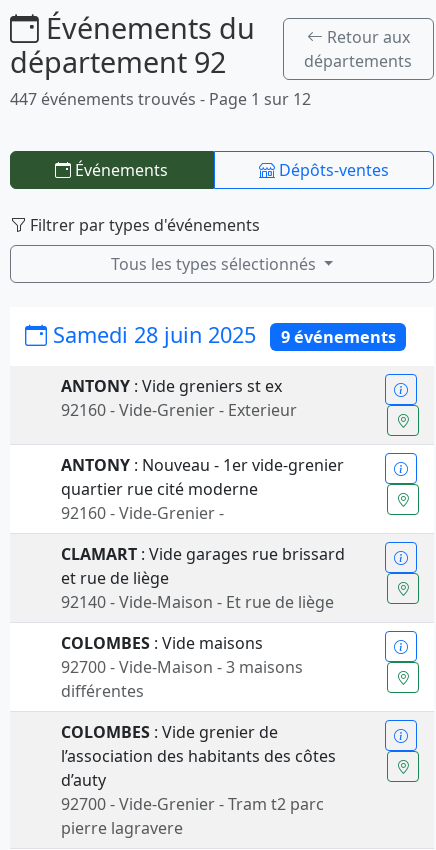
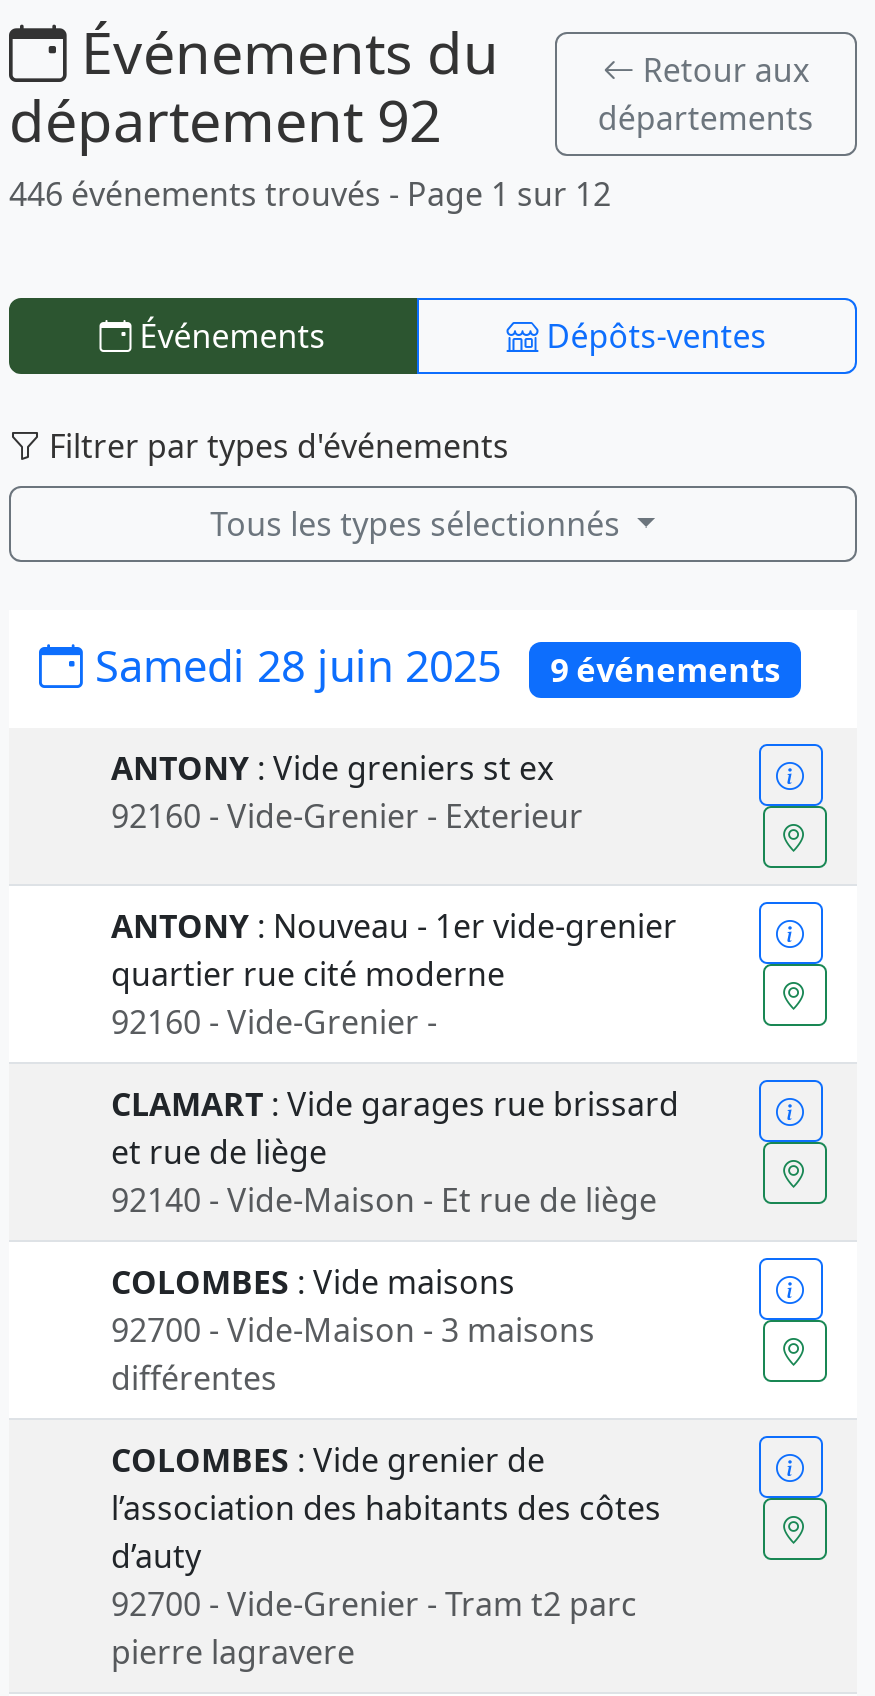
[10,88,311,110] 447 événements trouvés - Page 1 sur 12 -> [9,172,611,216] 446 événements trouvés - Page 1 sur 12

